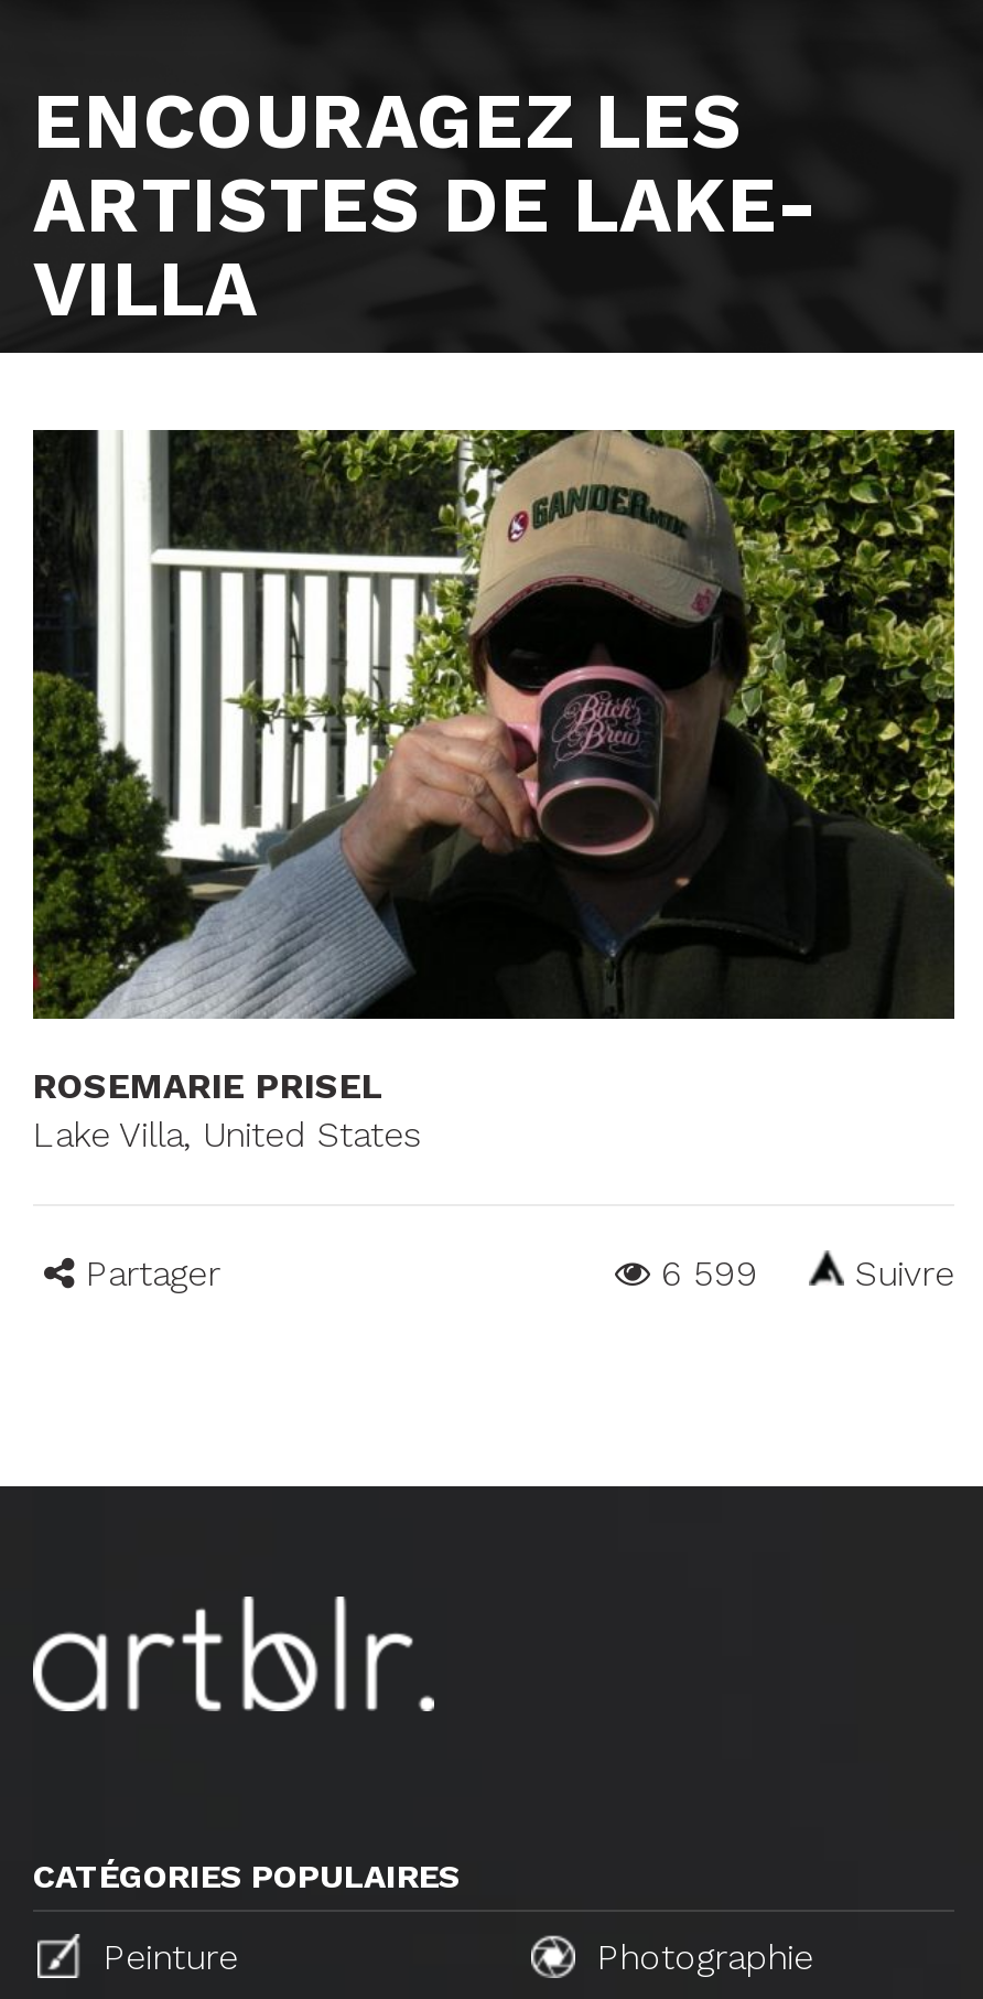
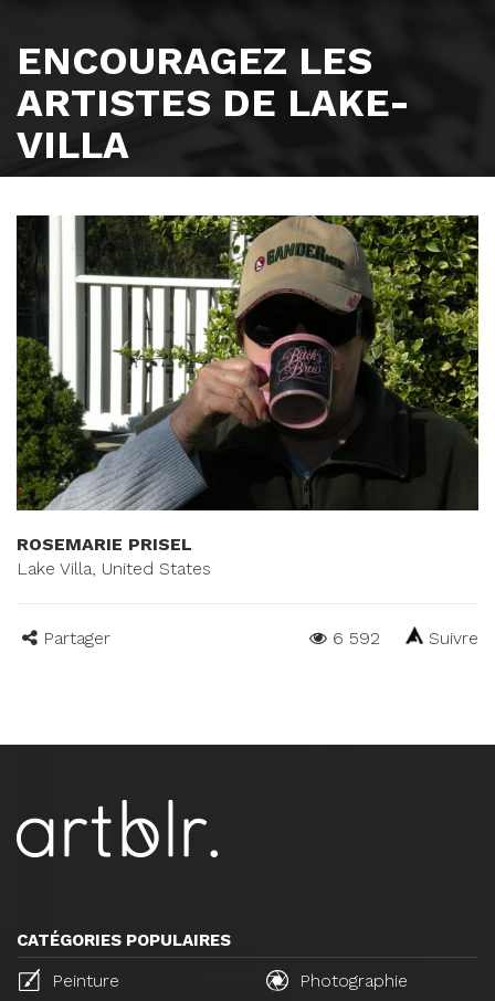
[650,1253,758,1295] 6 599 -> [327,628,380,649] 6 592

